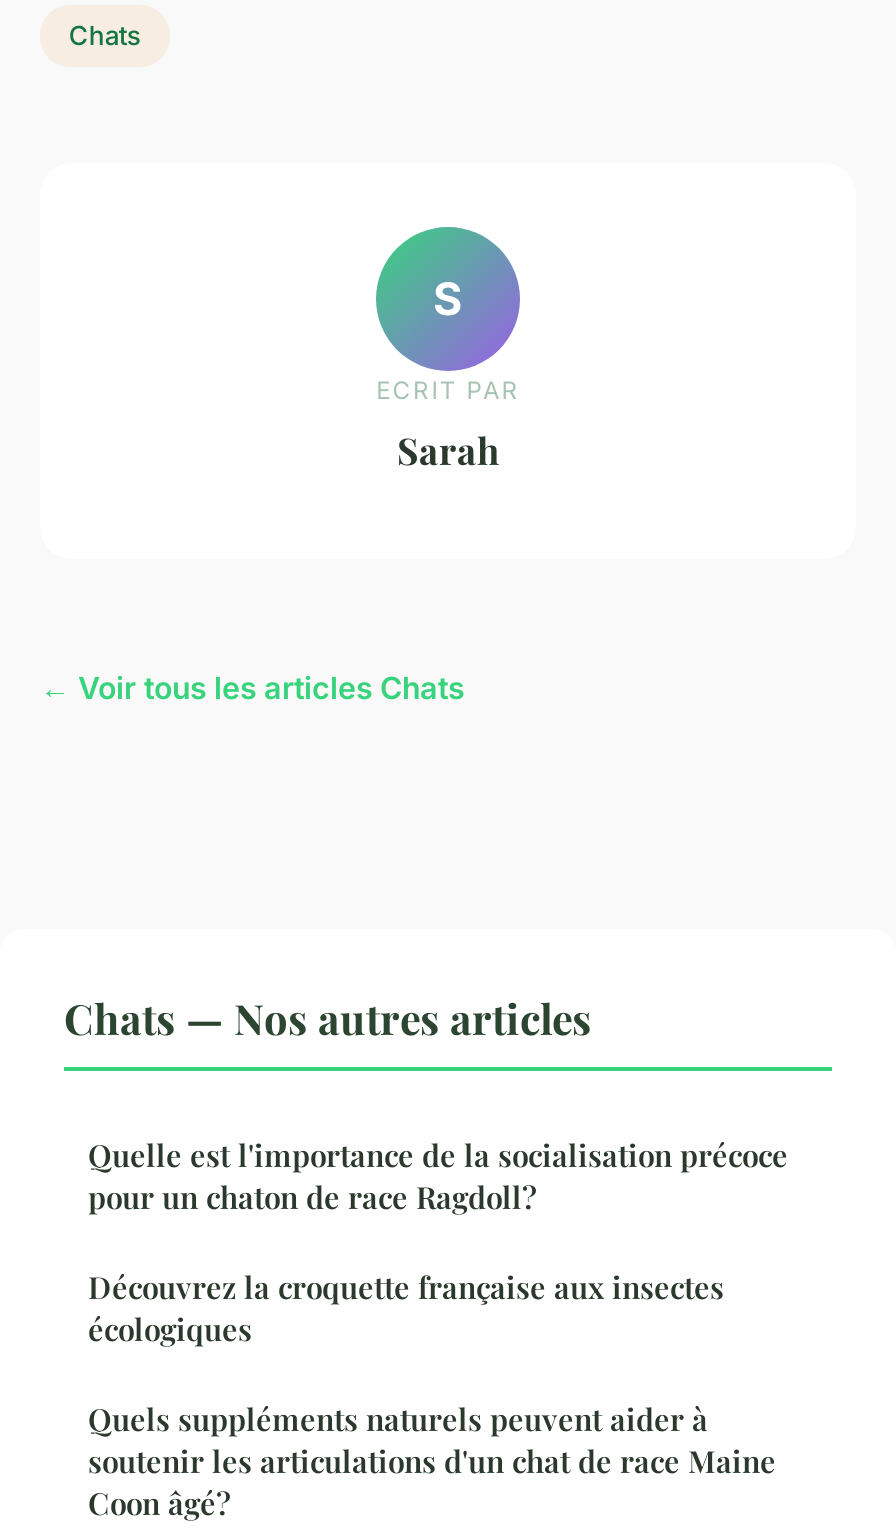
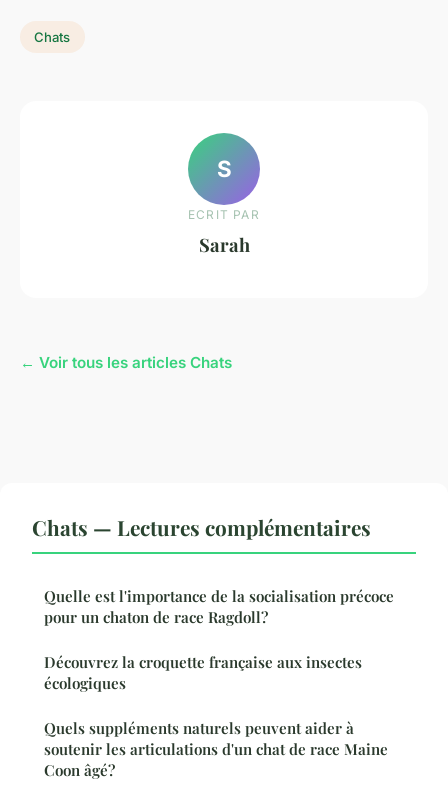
[64,988,592,1044] Chats — Nos autres articles -> [32,513,371,541] Chats — Lectures complémentaires

